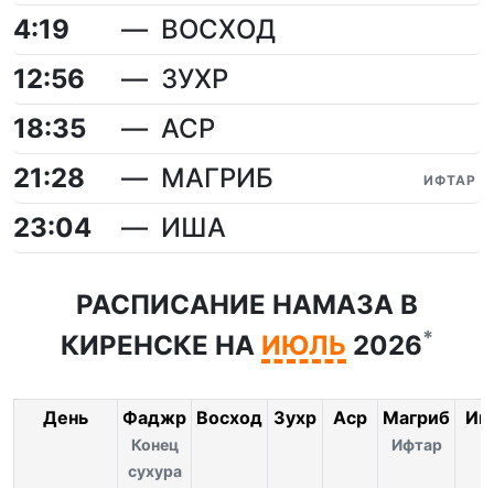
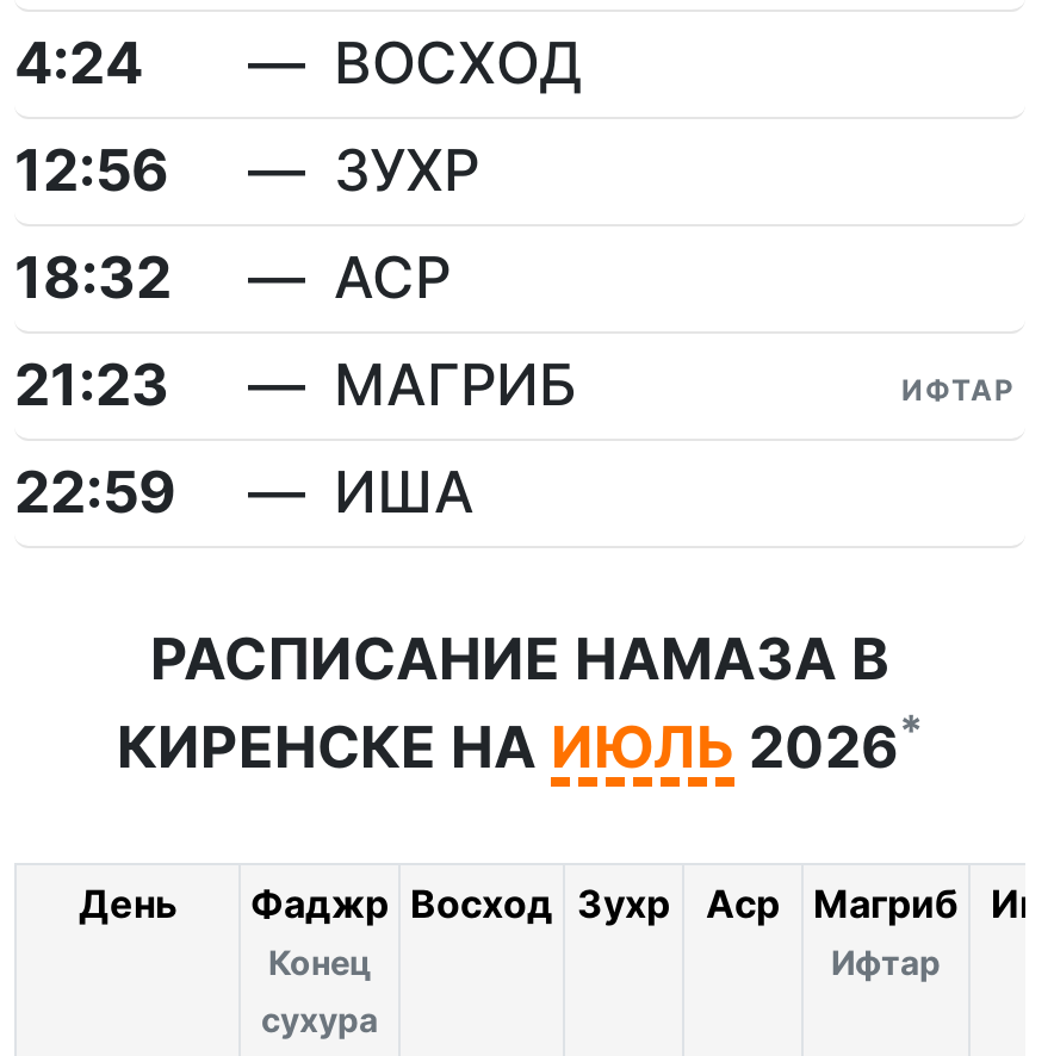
[13,13,69,45] 4:19 -> [14,29,143,98] 4:24
[13,112,86,144] 18:35 -> [14,243,172,312] 18:32
[13,162,85,194] 21:28 -> [14,350,169,420] 21:23
[13,212,92,243] 23:04 -> [14,458,176,527] 22:59

